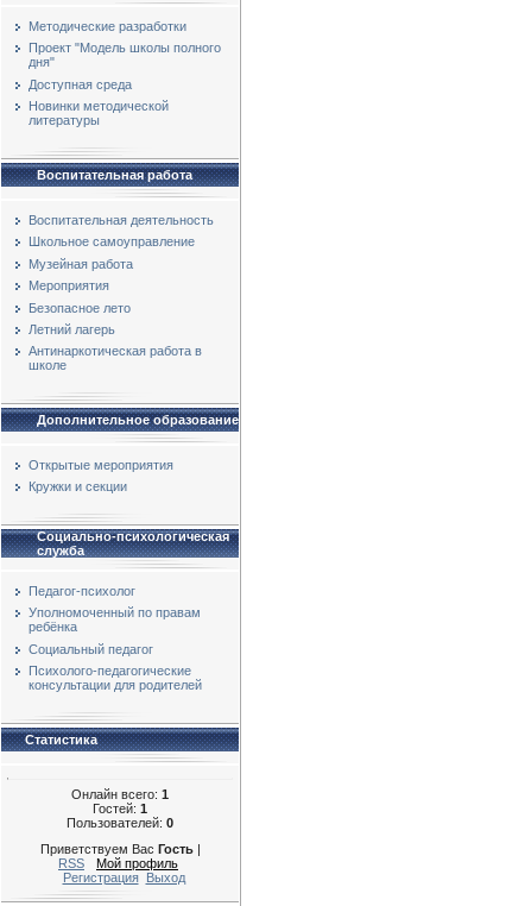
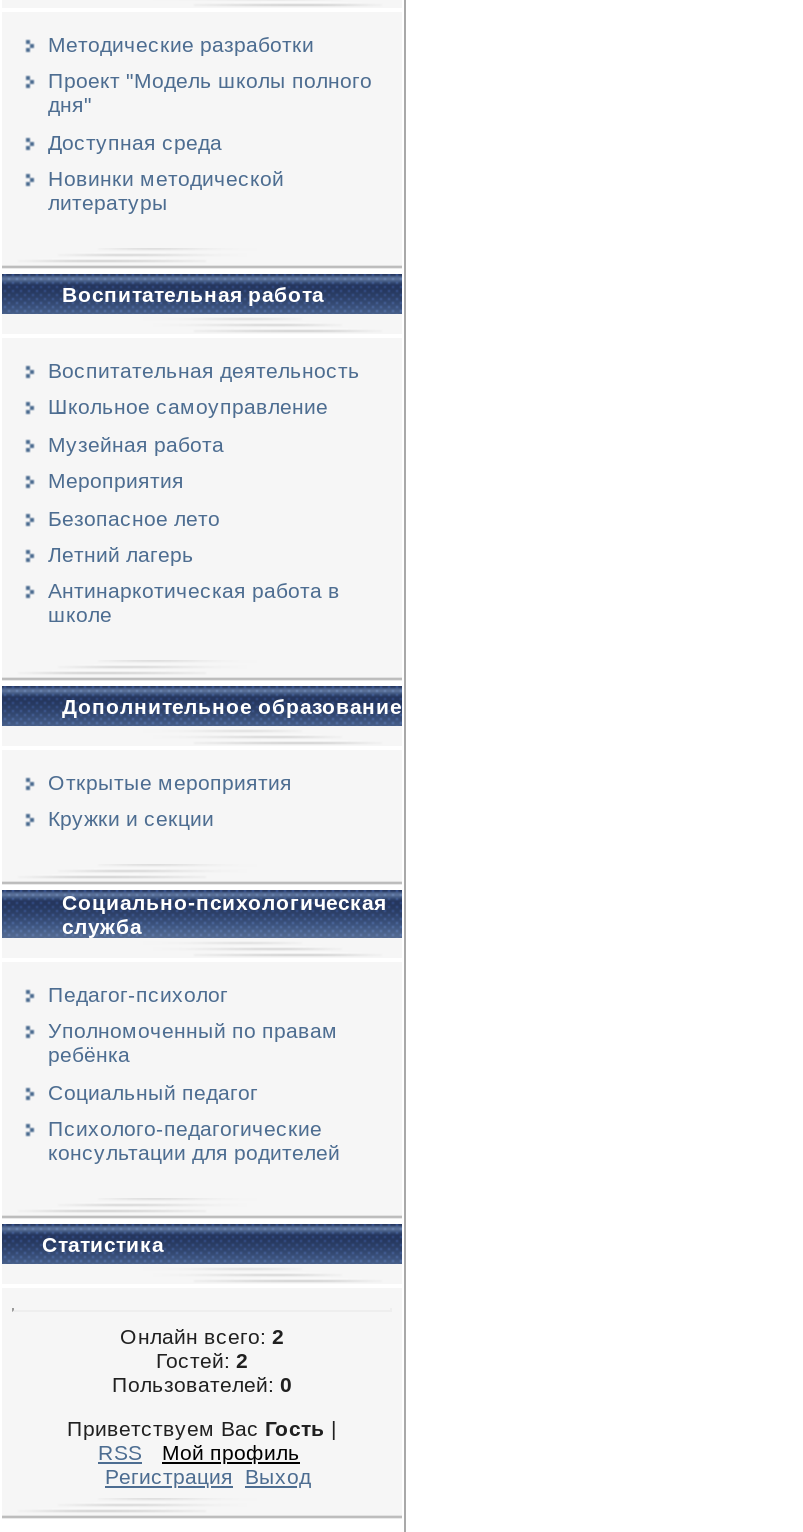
[71,787,169,801] Онлайн всего: 1 -> [120,1323,284,1347] Онлайн всего: 2
[93,801,147,815] Гостей: 1 -> [156,1347,248,1371] Гостей: 2

